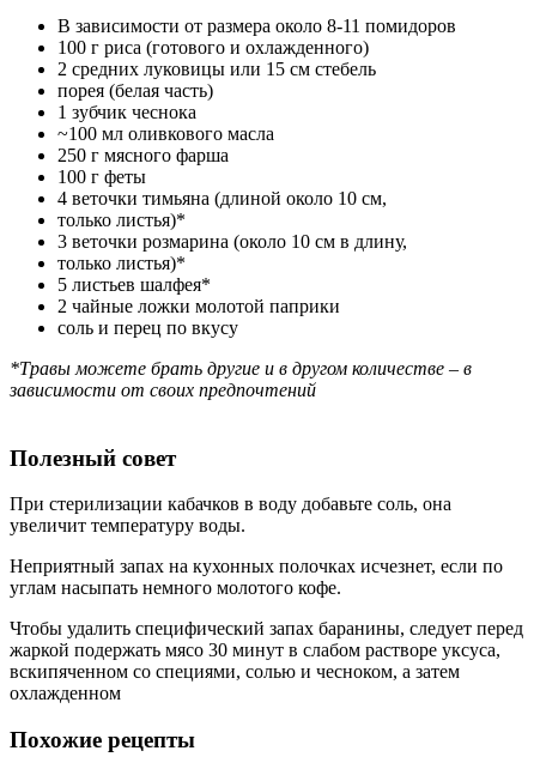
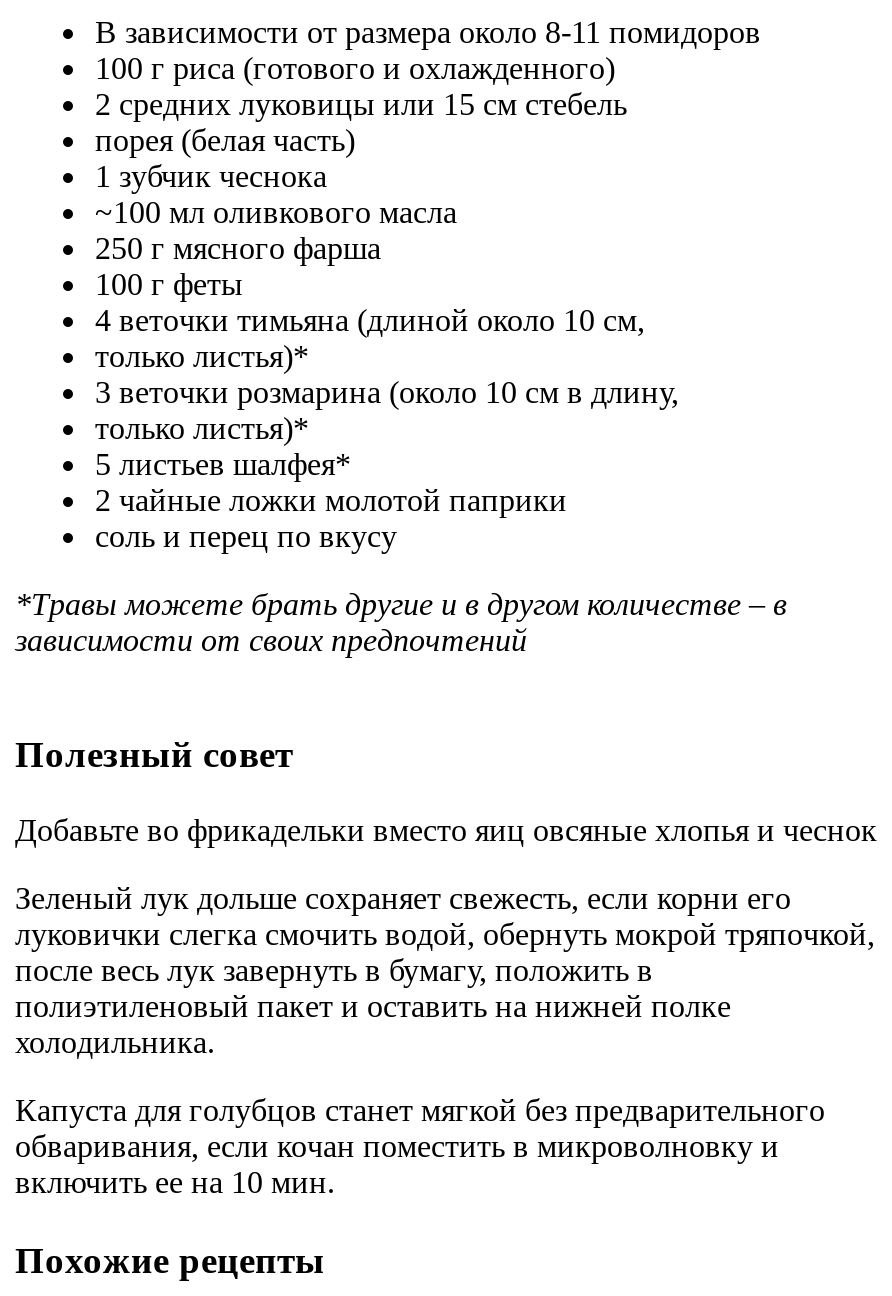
[10,494,451,536] При стерилизации кабачков в воду добавьте соль, она | увеличит температуру воды. -> [15,814,877,848] Добавьте во фрикадельки вместо яиц овсяные хлопья и чеснок
[10,556,503,598] Неприятный запах на кухонных полочках исчезнет, если по | углам насыпать немного молотого кофе. -> [15,882,875,1060] Зеленый лук дольше сохраняет свежесть, если корни его | луковички слегка смочить водой, обернуть мокрой тряпочкой, | после весь лук завернуть в бумагу, положить в | полиэтиленовый пакет и оставить на нижней полке | холодильника.
[10,618,523,703] Чтобы удалить специфический запах баранины, следует перед | жаркой подержать мясо 30 минут в слабом растворе уксуса, | вскипяченном со специями, солью и чесноком, а затем | охлажденном -> [15,1094,825,1200] Капуста для голубцов станет мягкой без предварительного | обваривания, если кочан поместить в микроволновку и | включить ее на 10 мин.

